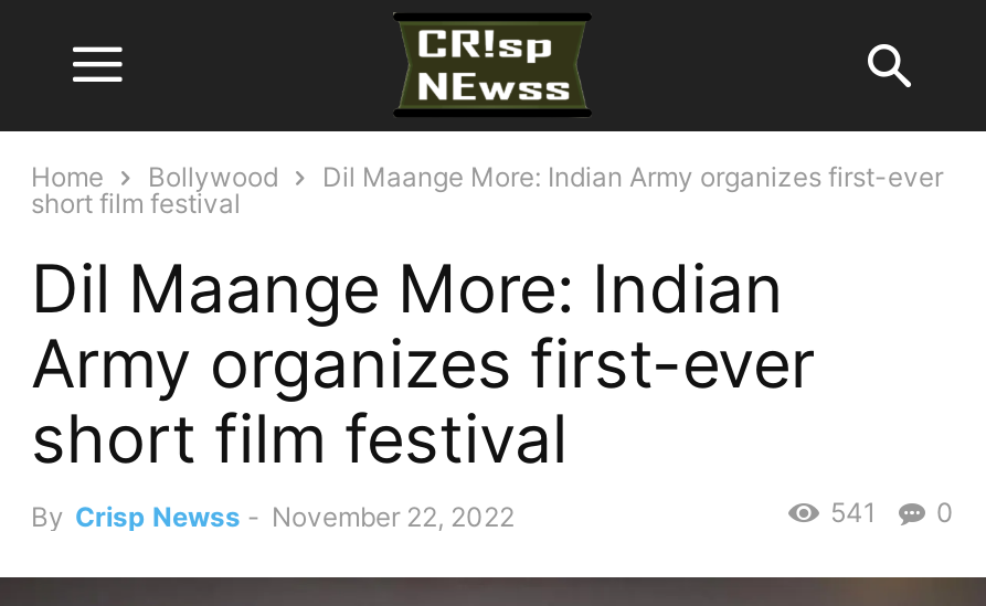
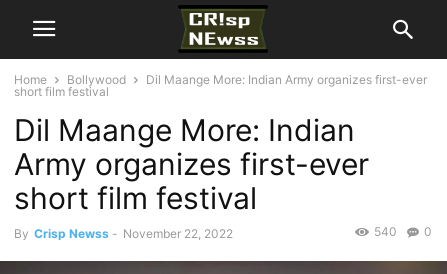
[830,496,954,529] 541 0 -> [374,224,432,239] 540 0

